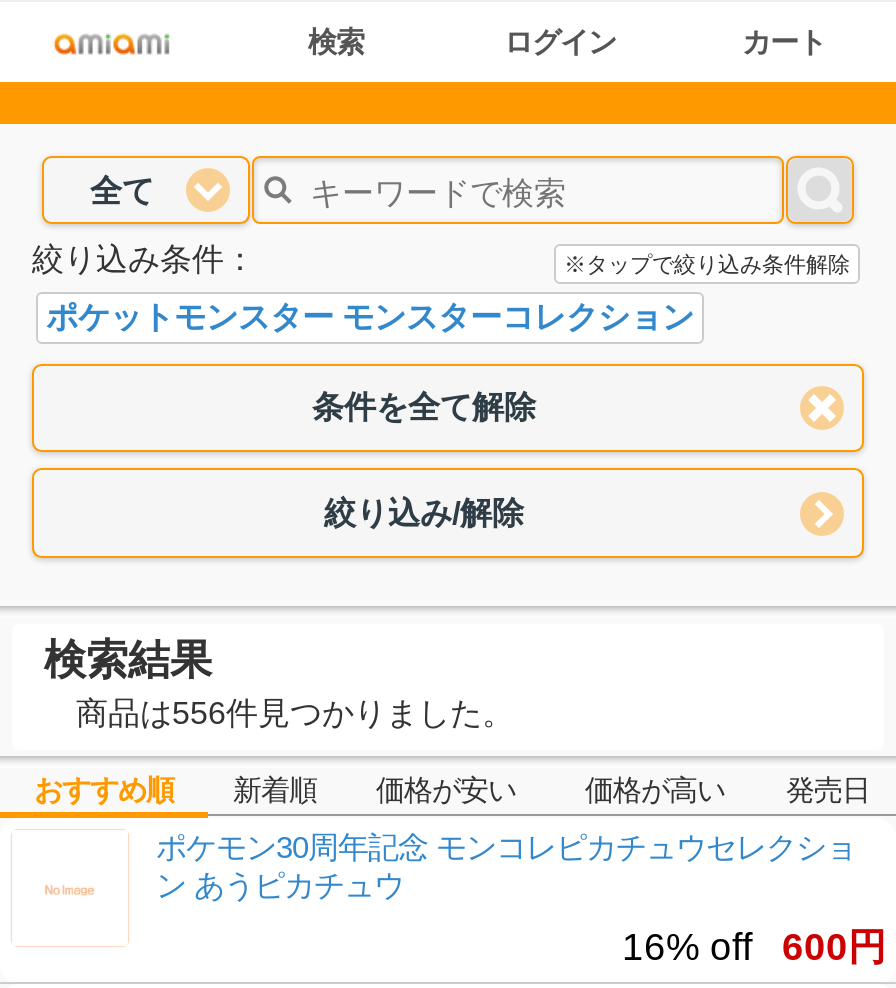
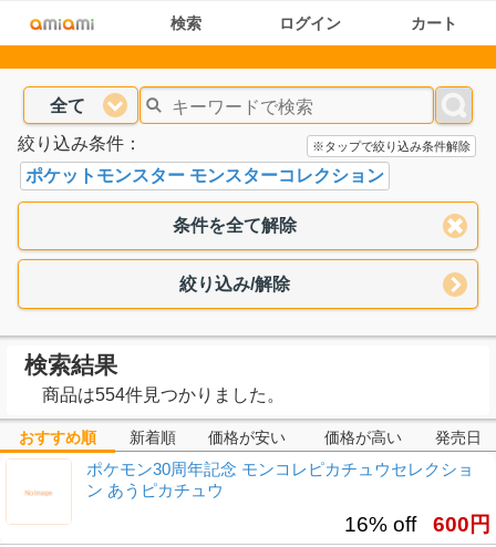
[76,696,514,730] 商品は556件見つかりました。 -> [42,385,285,404] 商品は554件見つかりました。

